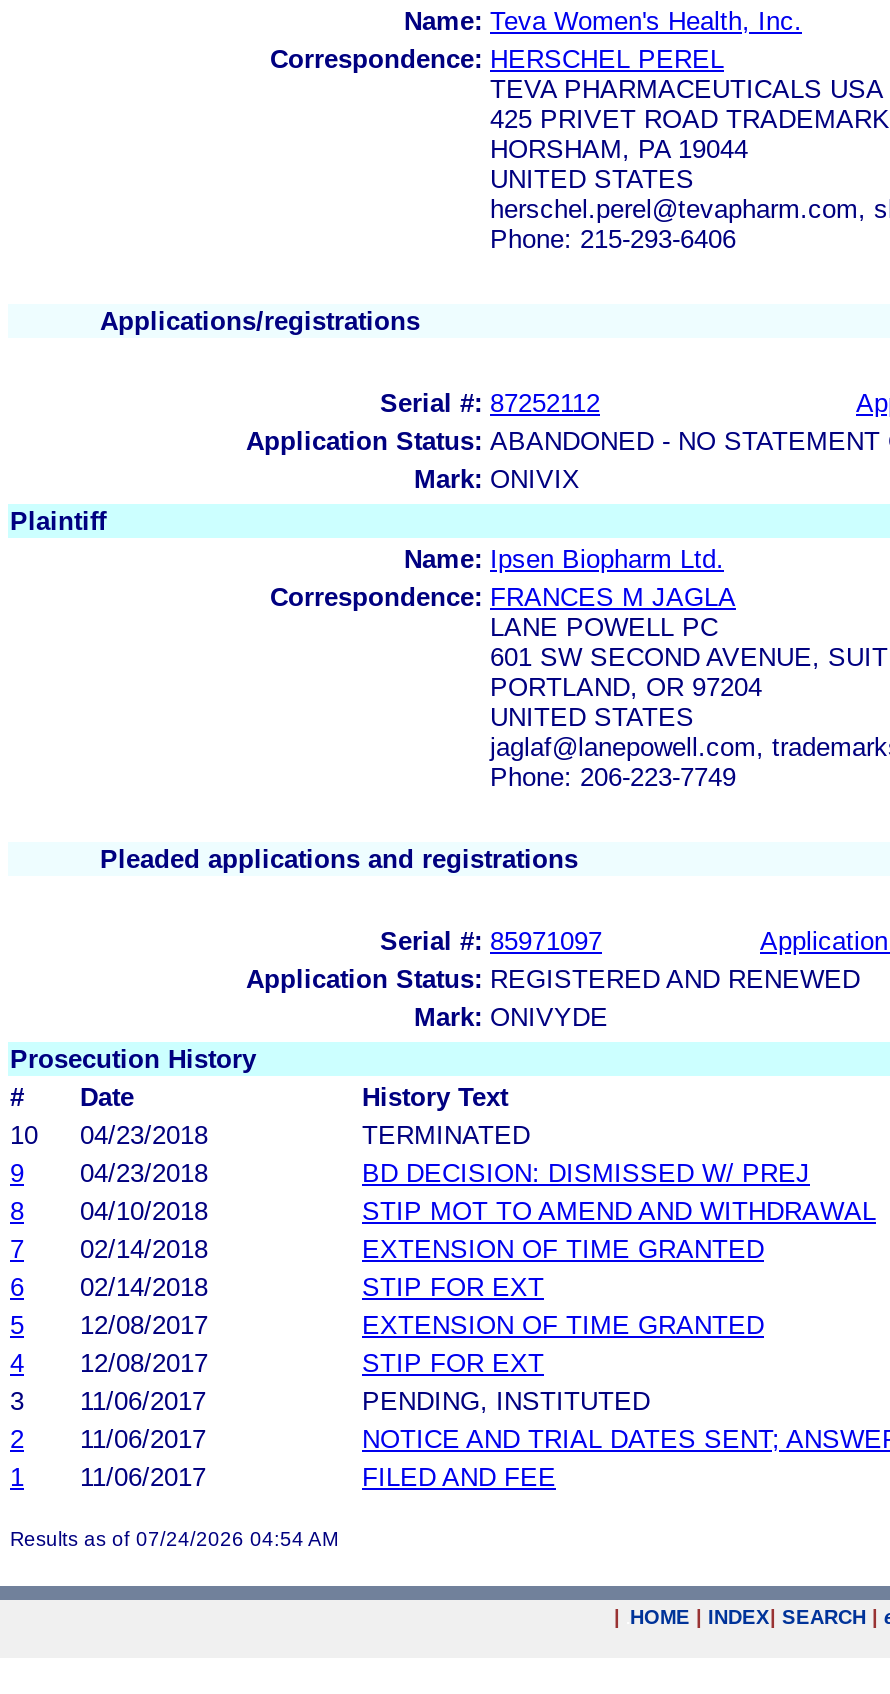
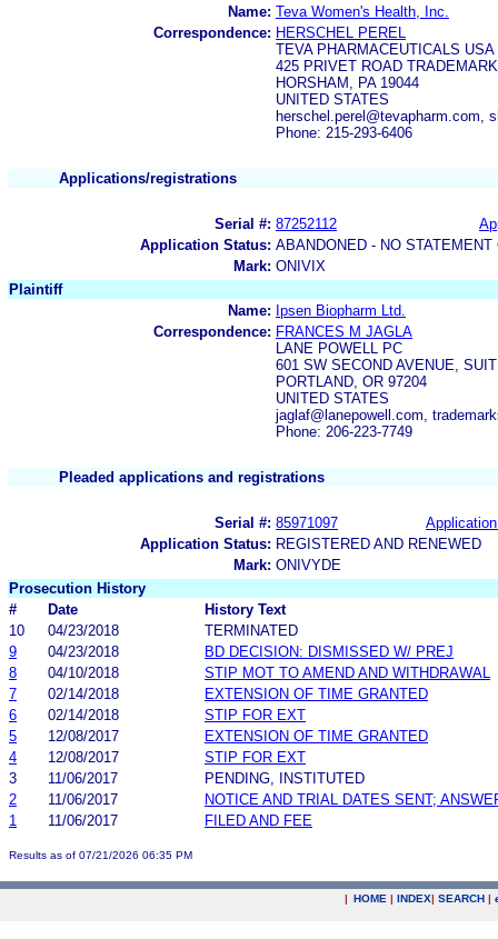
[10,1528,338,1550] Results as of 07/24/2026 04:54 AM -> [9,849,192,861] Results as of 07/21/2026 06:35 PM

